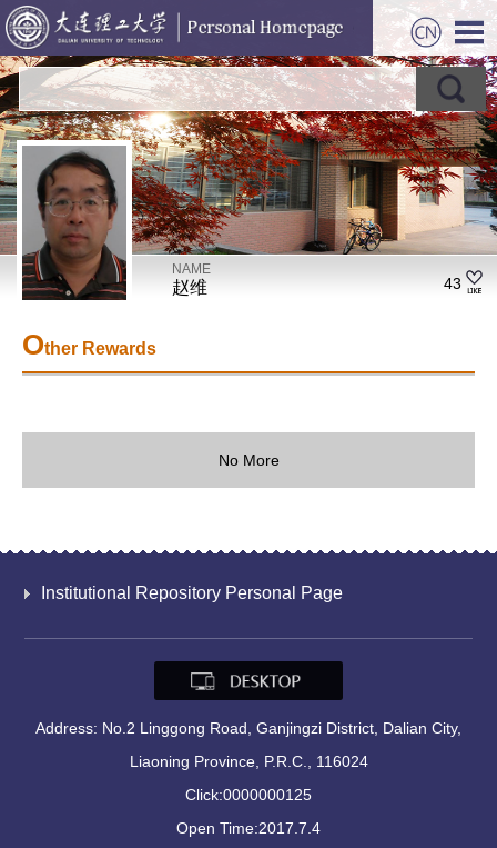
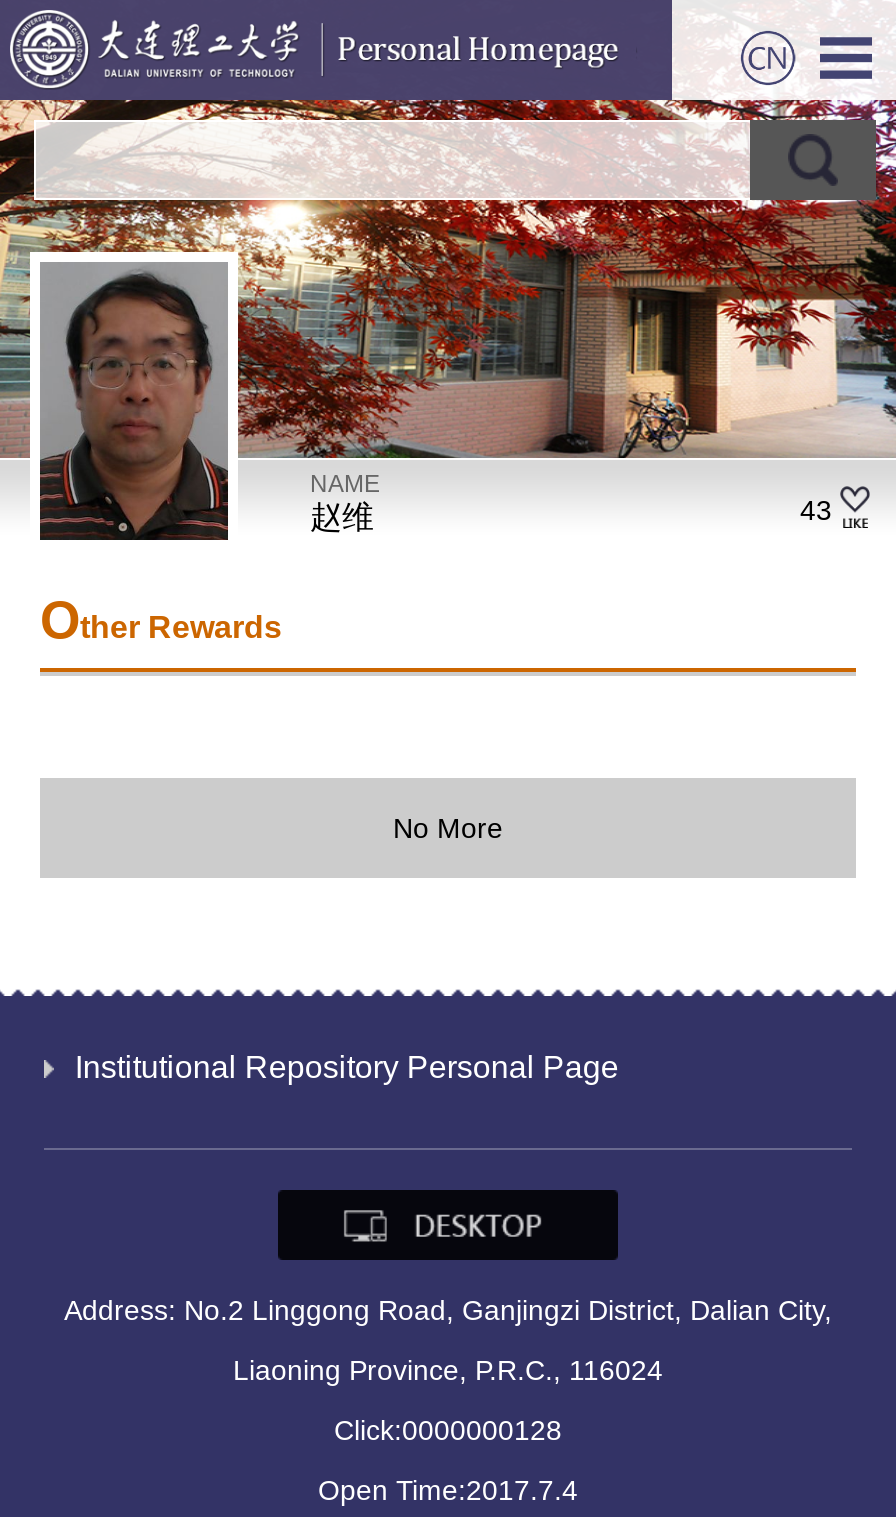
[185,786,312,804] Click:0000000125 -> [334,1415,562,1447] Click:0000000128

